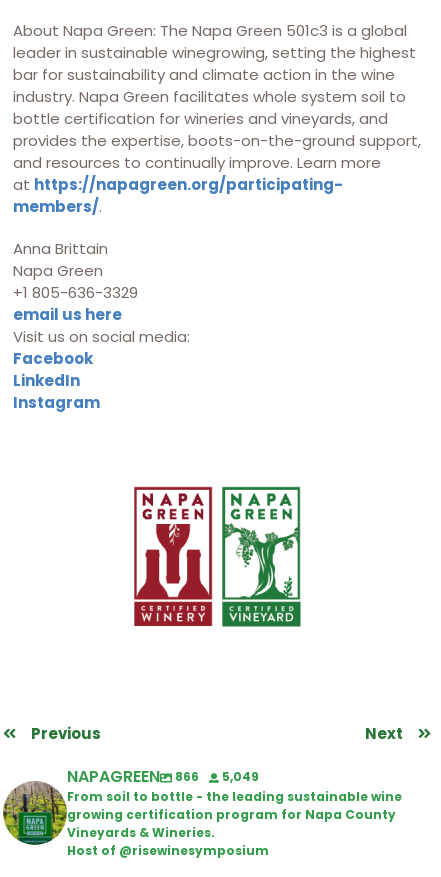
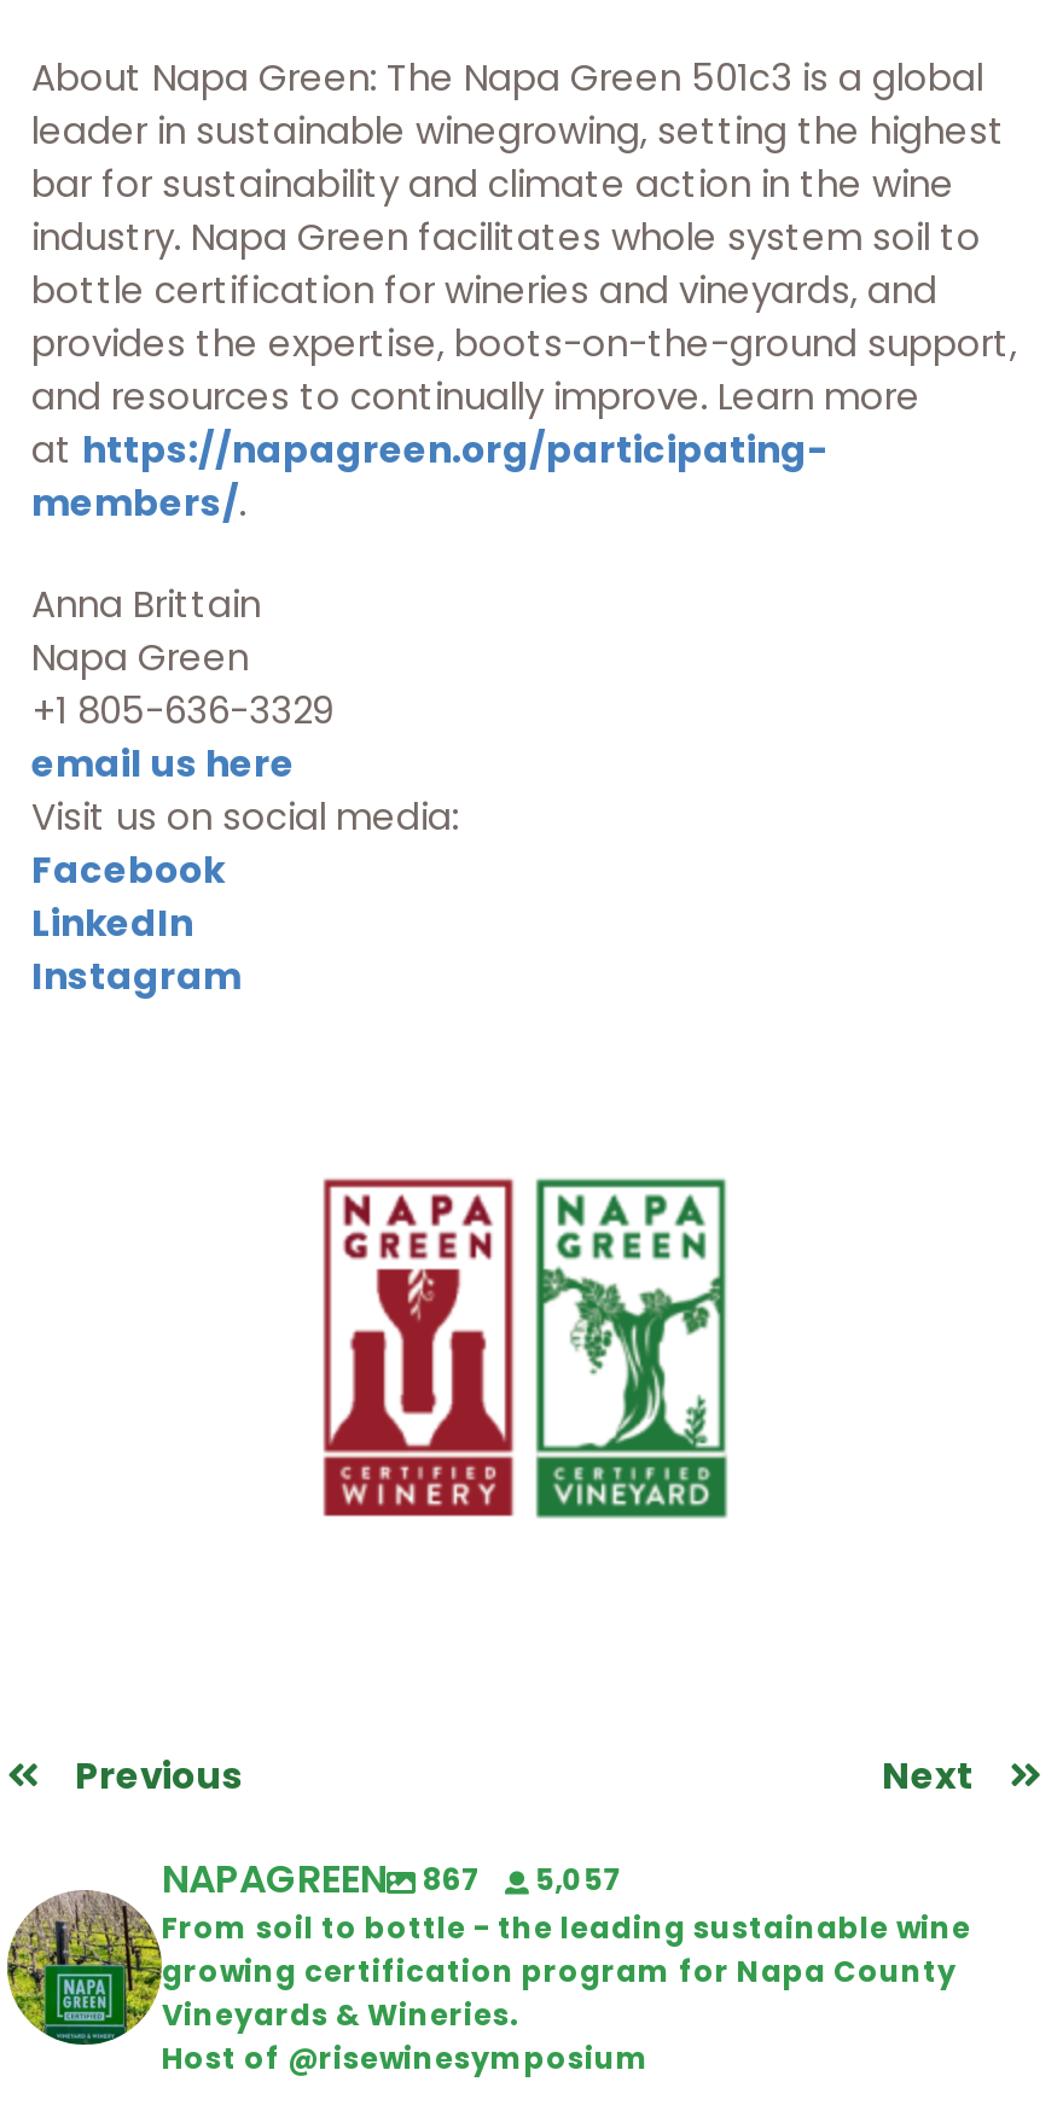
[175,768,199,785] 866 -> [423,1859,481,1900] 867
[222,768,259,785] 5,049 -> [535,1859,622,1900] 5,057

